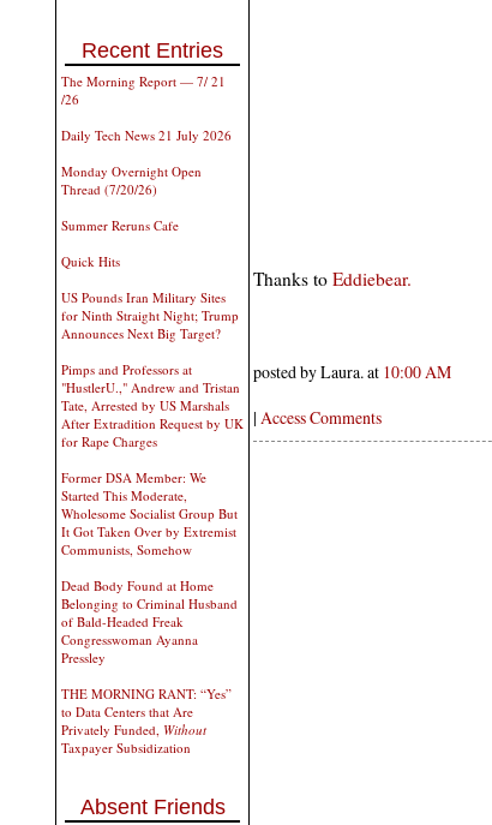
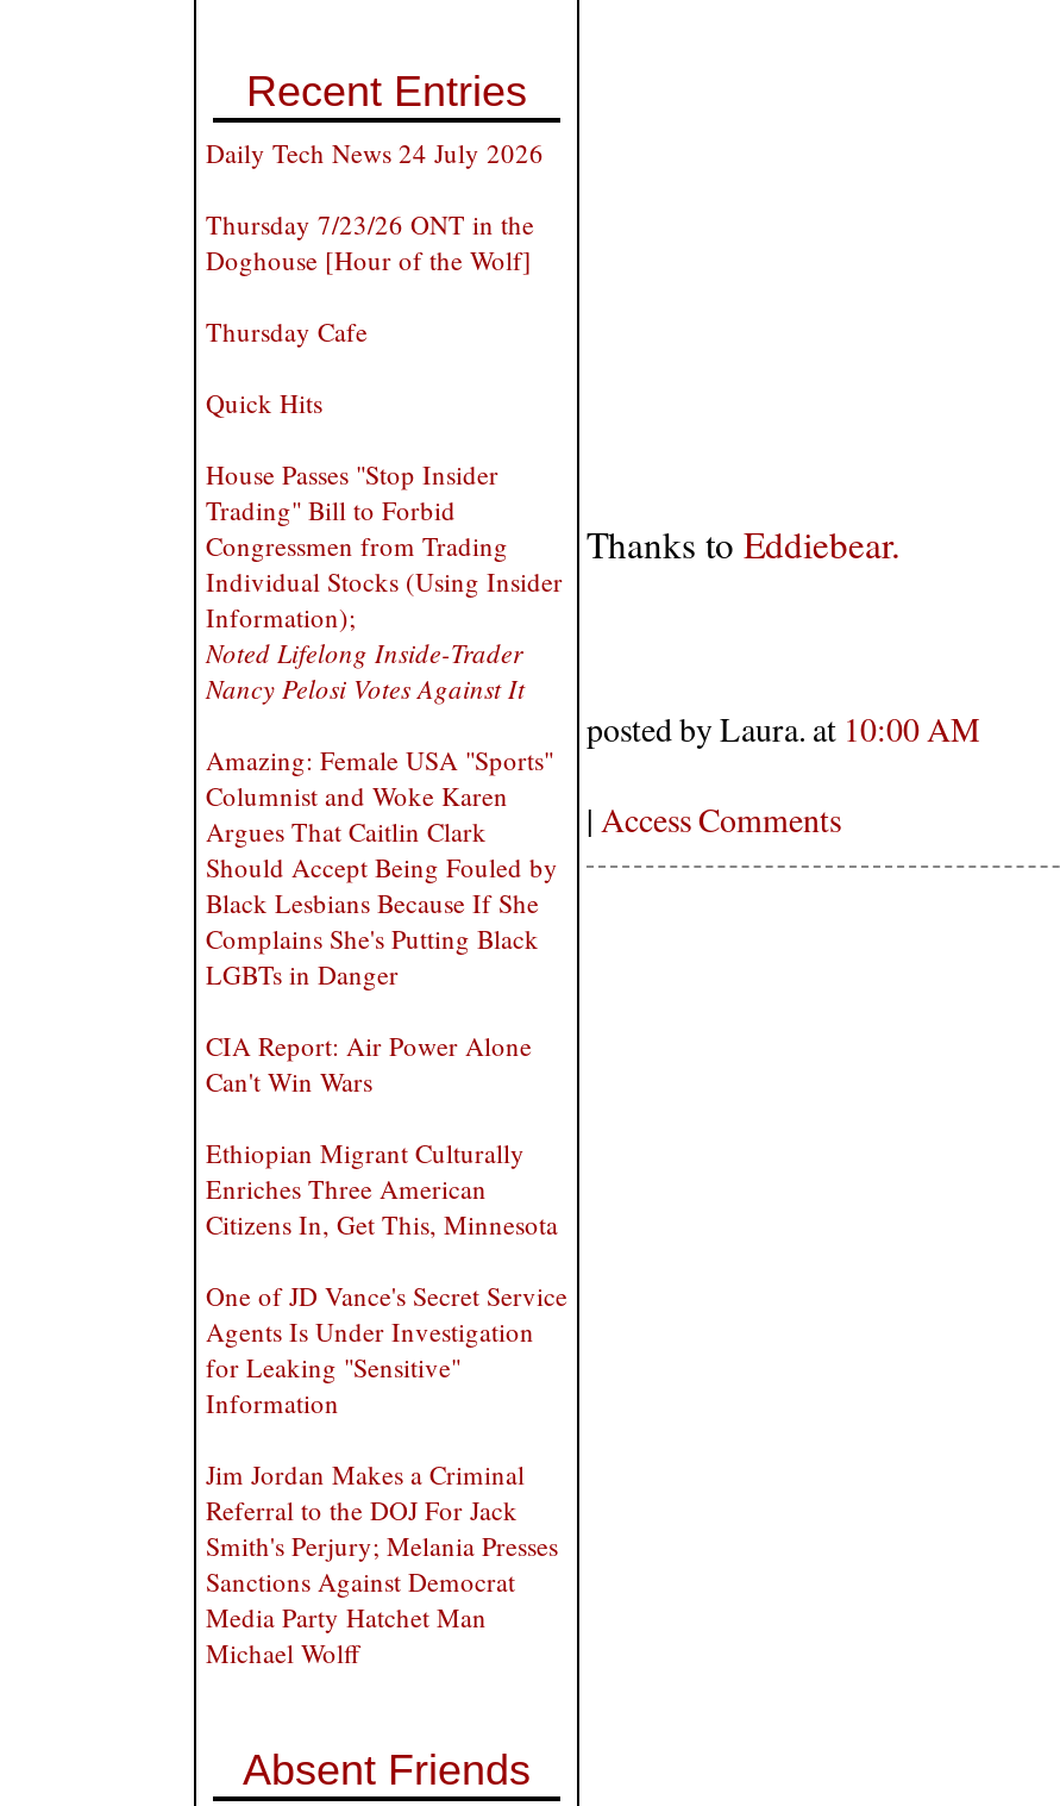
[61,72,232,234] The Morning Report — 7/ 21 | /26 | Daily Tech News 21 July 2026 | Monday Overnight Open | Thread (7/20/26) | Summer Reruns Cafe -> [206,135,544,349] Daily Tech News 24 July 2026 | Thursday 7/23/26 ONT in the | Doghouse [Hour of the Wolf] | Thursday Cafe
moved [61,252,120,270] -> [206,385,322,420]: Quick Hits
[61,288,244,757] US Pounds Iran Military Sites | for Ninth Straight Night; Trump | Announces Next Big Target? | Pimps and Professors at | "HustlerU.," Andrew and Tristan | Tate, Arrested by US Marshals | After Extradition Request by UK | for Rape Charges | Former DSA Member: We | Started This Moderate, | Wholesome Socialist Group But | It Got Taken Over by Extremist | Communists, Somehow | Dead Body Found at Home | Belonging to Criminal Husband | of Bald-Headed Freak | Congresswoman Ayanna | Pressley | THE MORNING RANT: “Yes” | to Data Centers that Are | Privately Funded, Without | Taxpayer Subsidization -> [206,456,567,1670] House Passes "Stop Insider | Trading" Bill to Forbid | Congressmen from Trading | Individual Stocks (Using Insider | Information); | Noted Lifelong Inside-Trader | Nancy Pelosi Votes Against It | Amazing: Female USA "Sports" | Columnist and Woke Karen | Argues That Caitlin Clark | Should Accept Being Fouled by | Black Lesbians Because If She | Complains She's Putting Black | LGBTs in Danger | CIA Report: Air Power Alone | Can't Win Wars | Ethiopian Migrant Culturally | Enriches Three American | Citizens In, Get This, Minnesota | One of JD Vance's Secret Service | Agents Is Under Investigation | for Leaking "Sensitive" | Information | Jim Jordan Makes a Criminal | Referral to the DOJ For Jack | Smith's Perjury; Melania Presses | Sanctions Against Democrat | Media Party Hatchet Man | Michael Wolff

